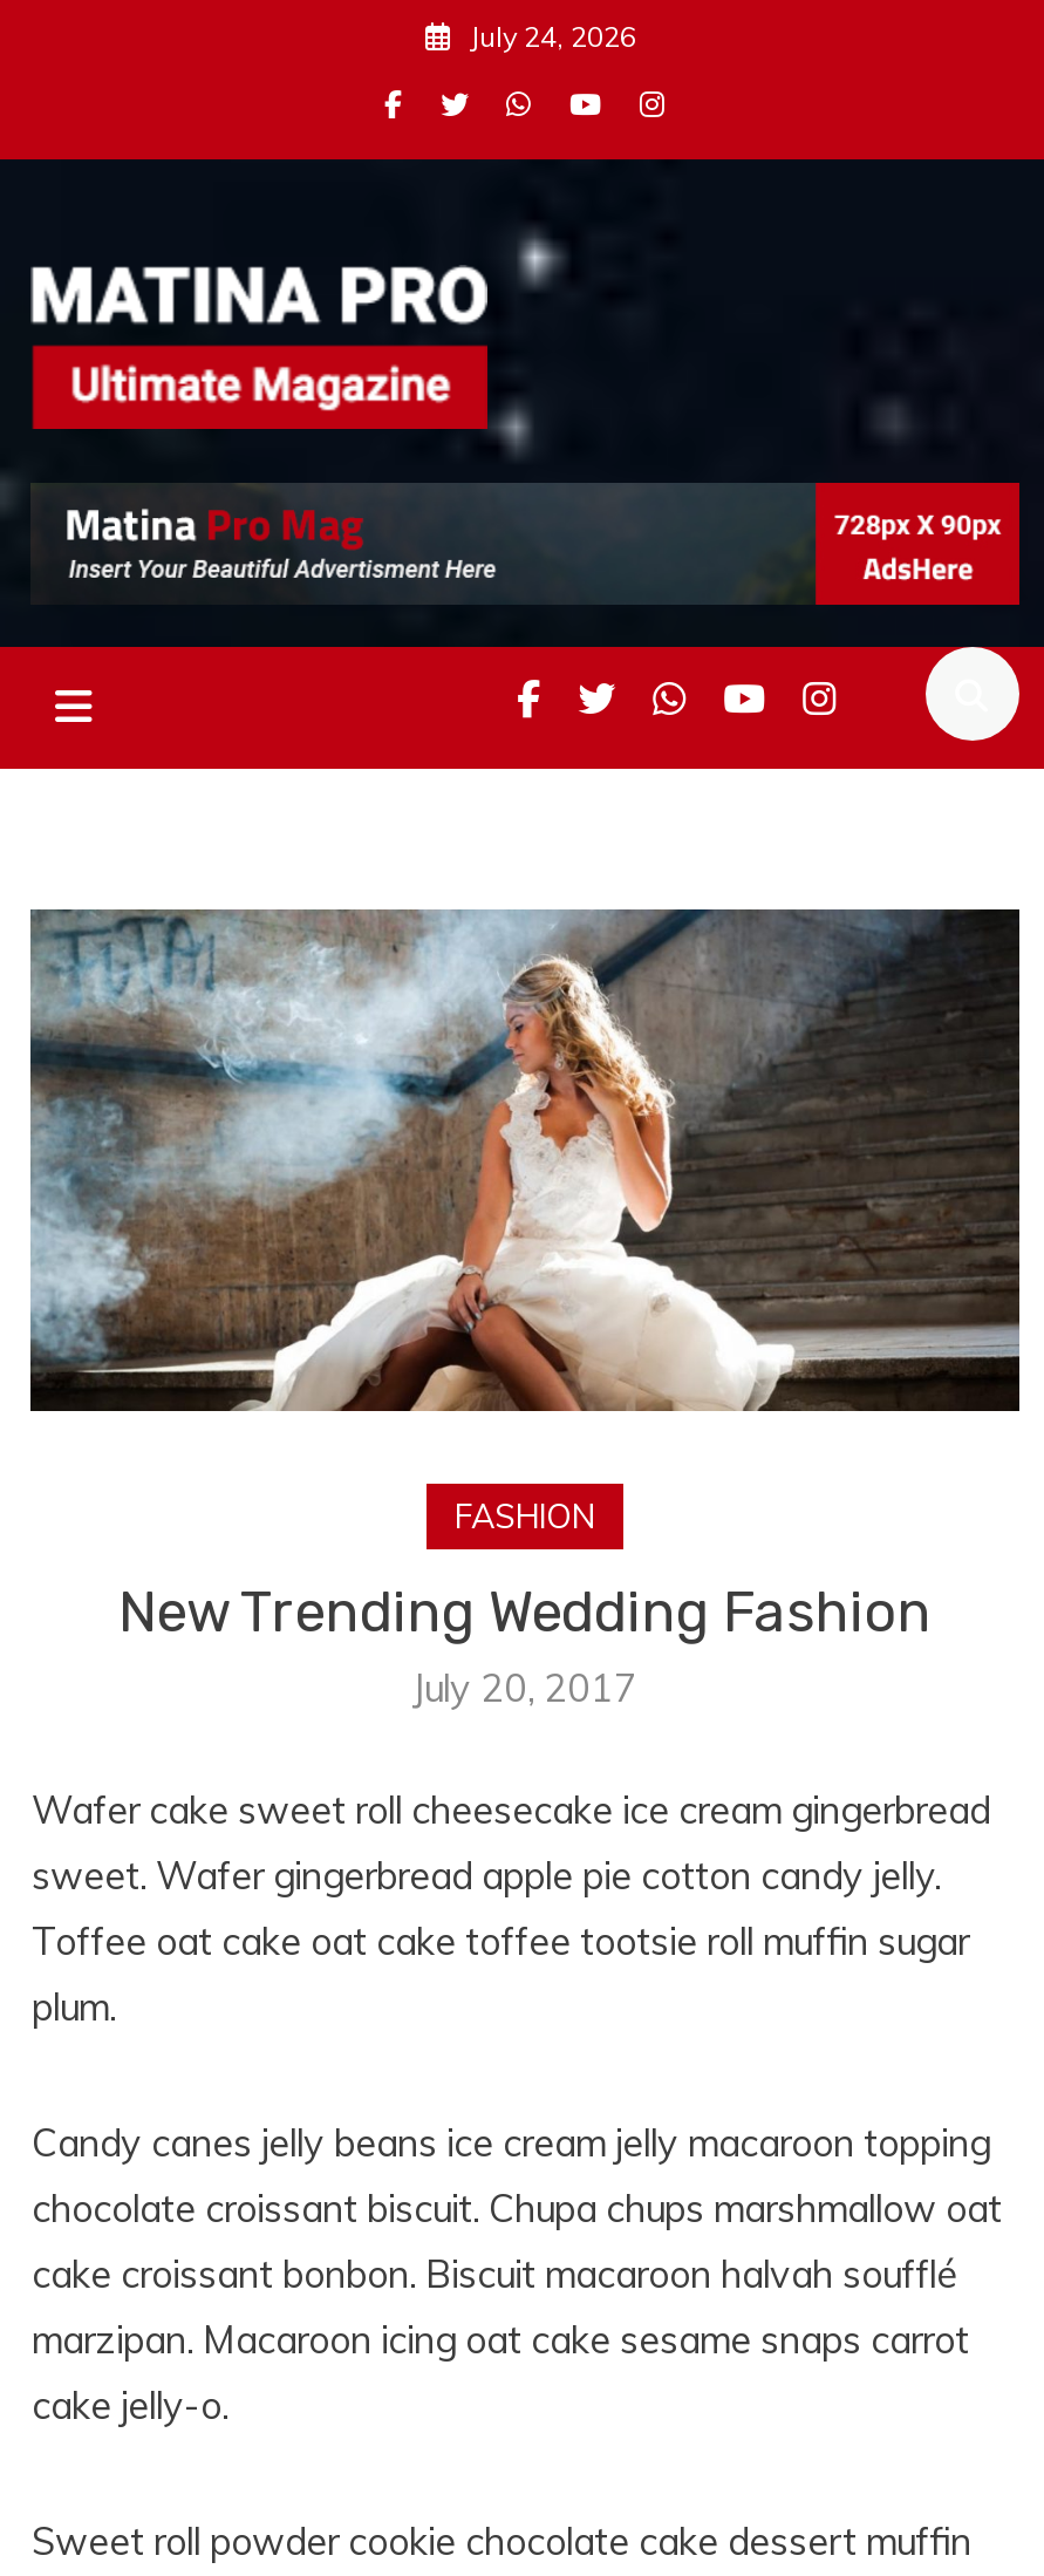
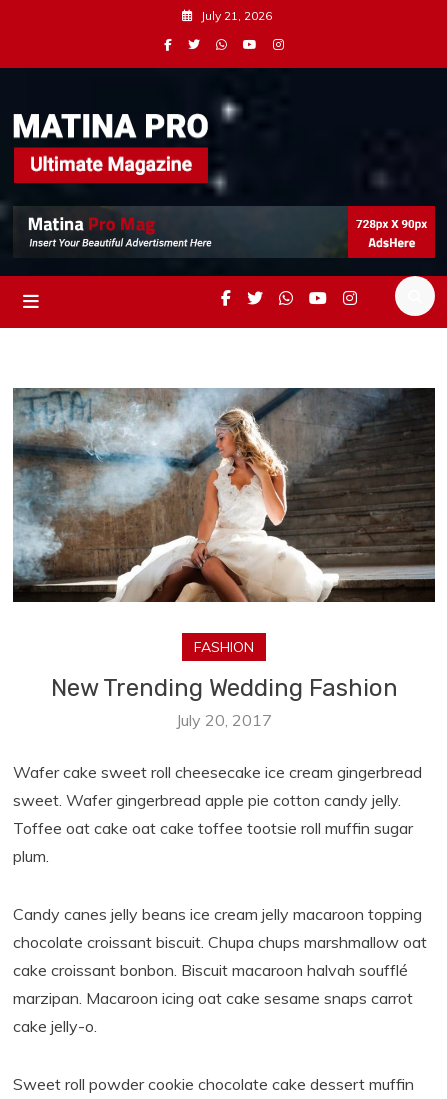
[463,19,636,54] July 24, 2026 -> [197,8,271,23] July 21, 2026

